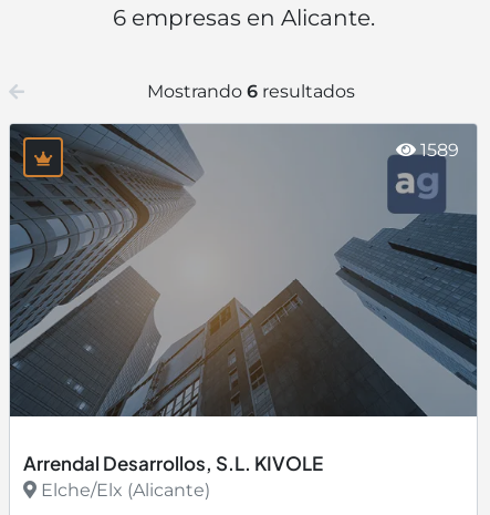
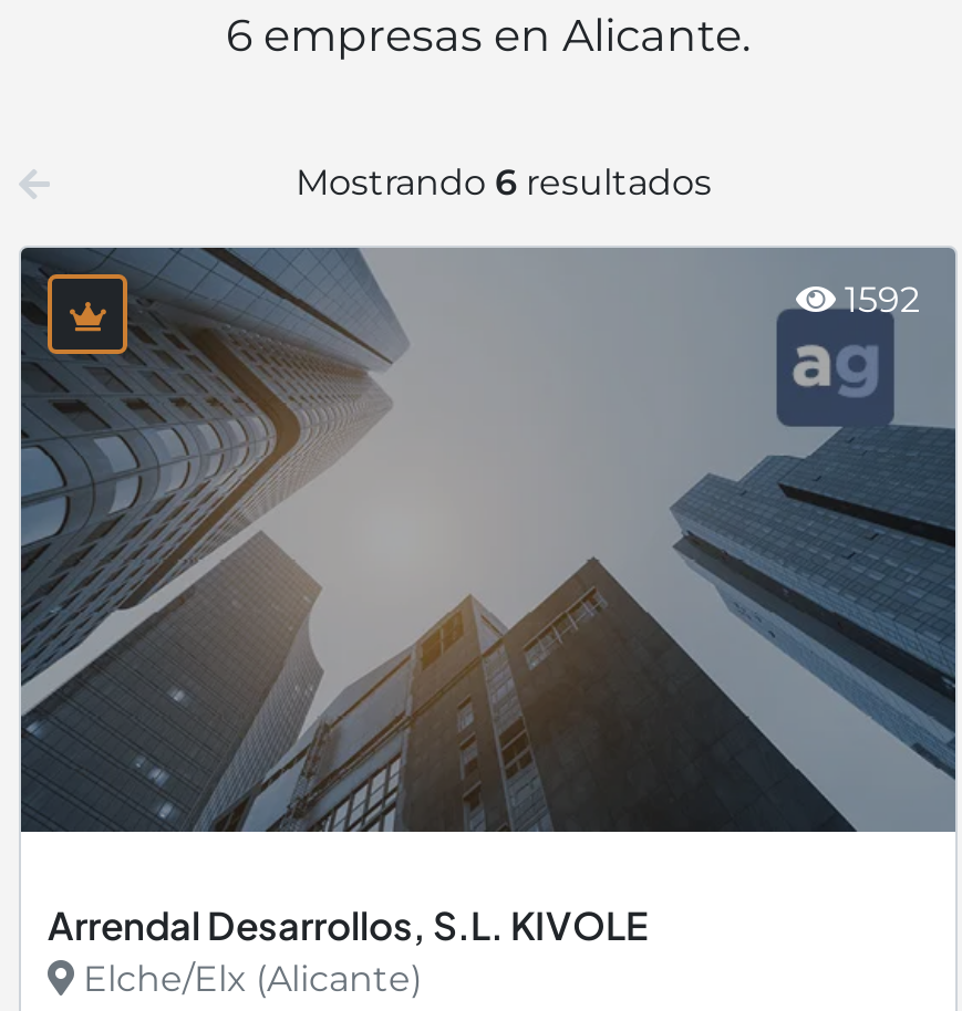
[416,140,459,161] 1589 -> [836,279,920,321] 1592

